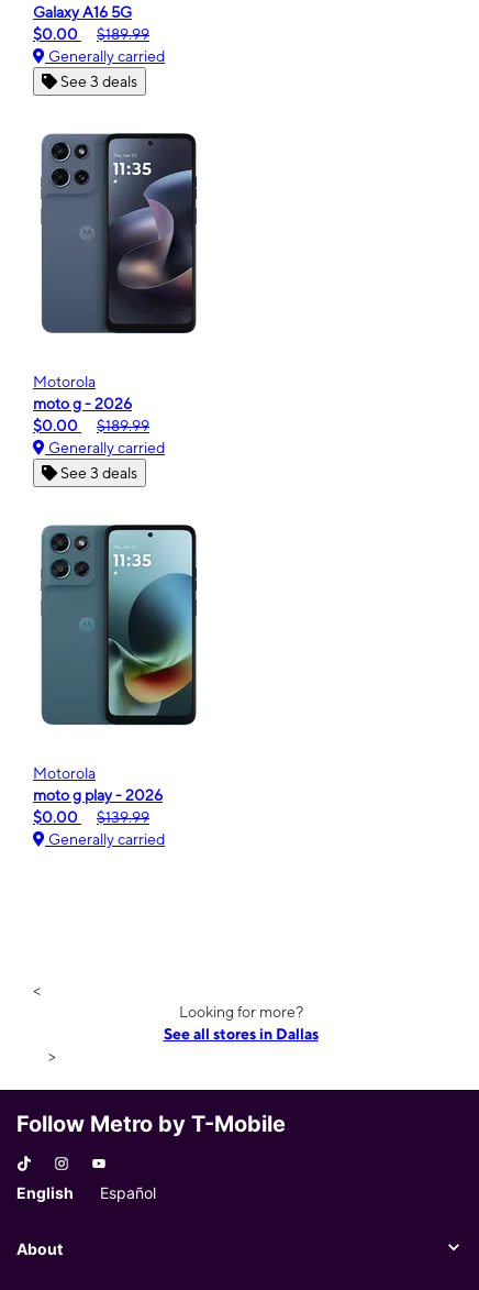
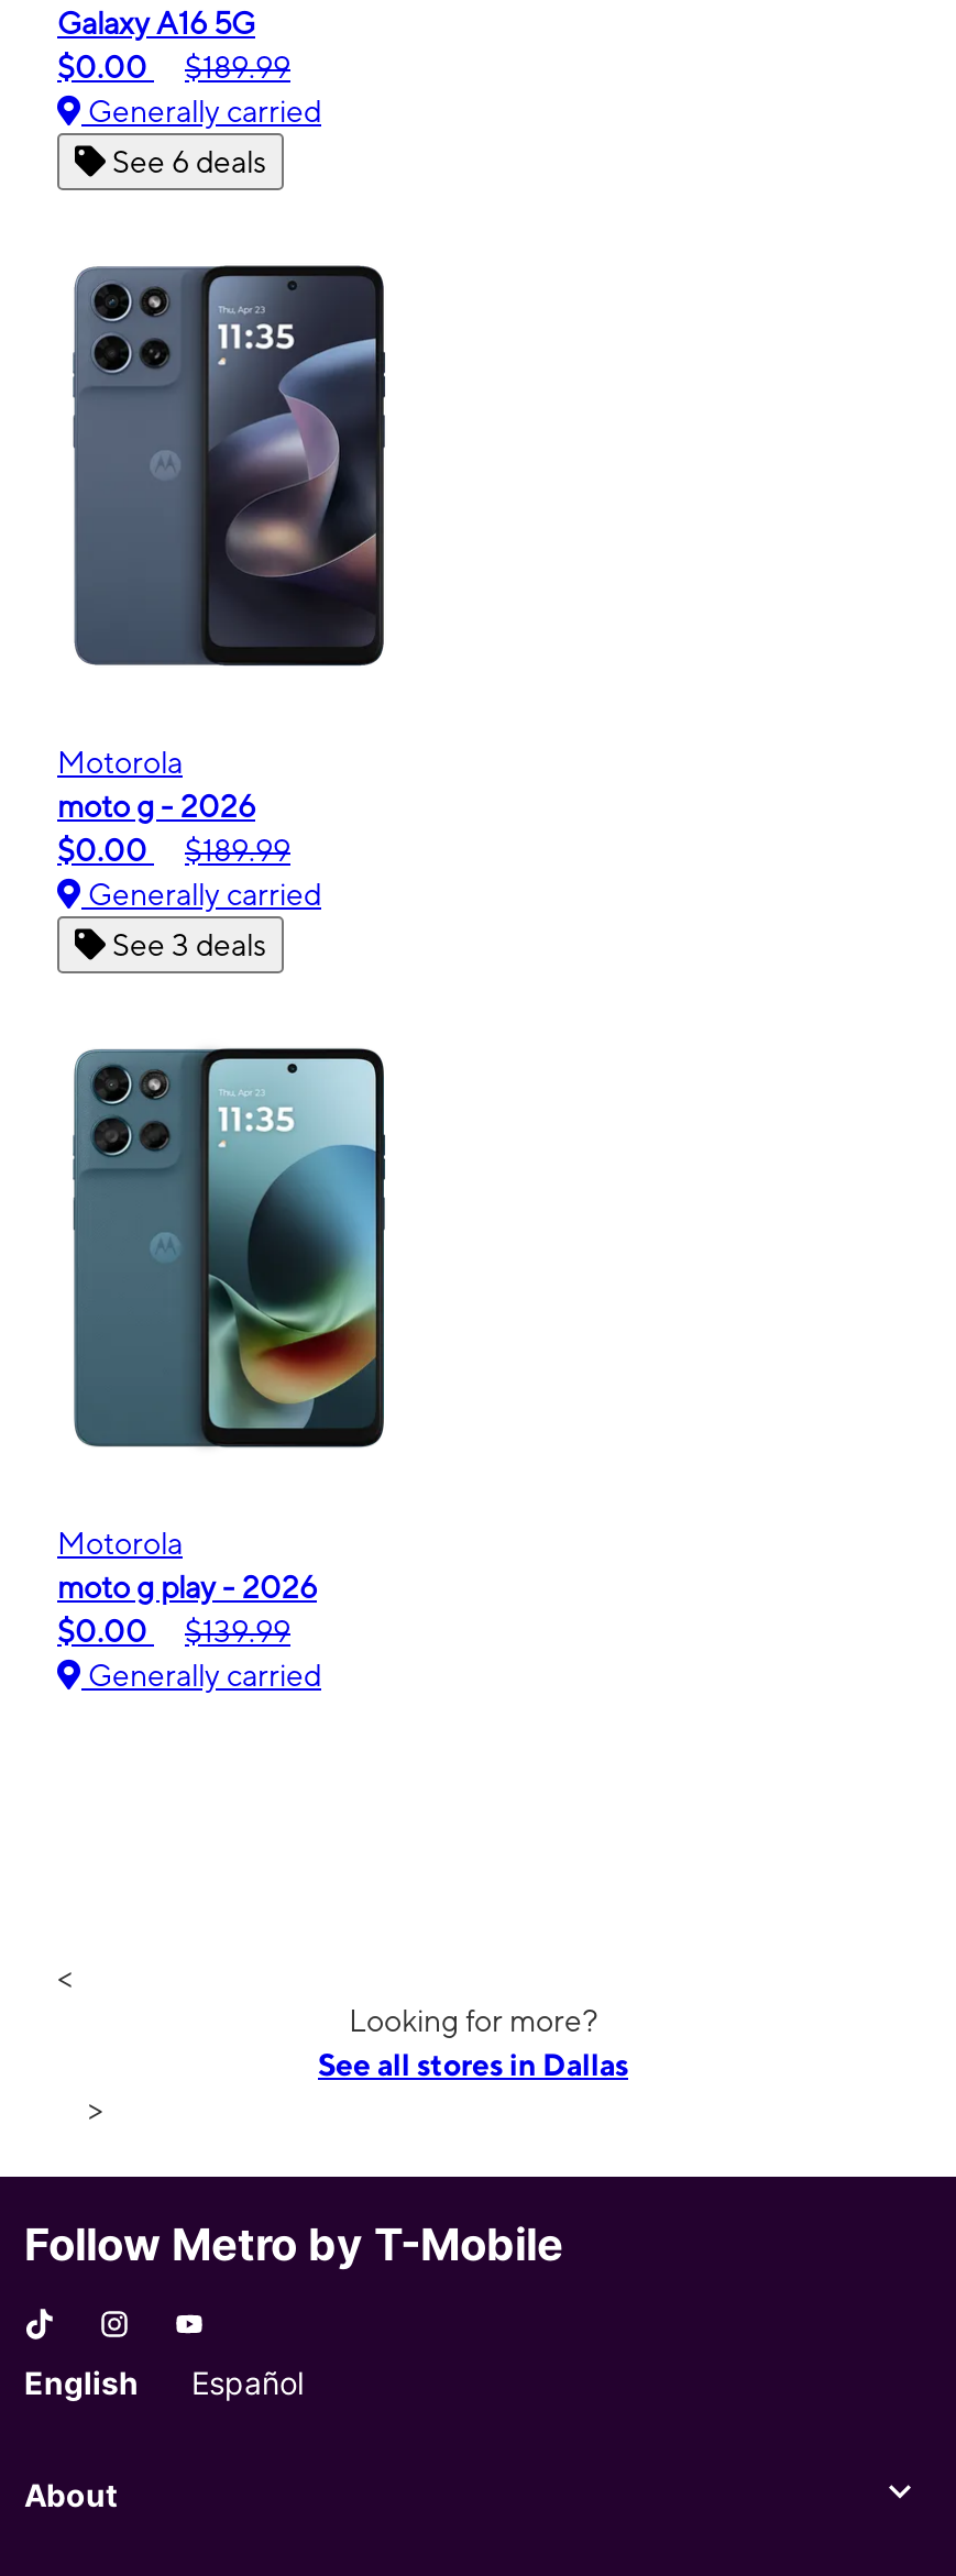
[60,72,137,90] See 3 deals -> [112,145,266,180] See 6 deals

